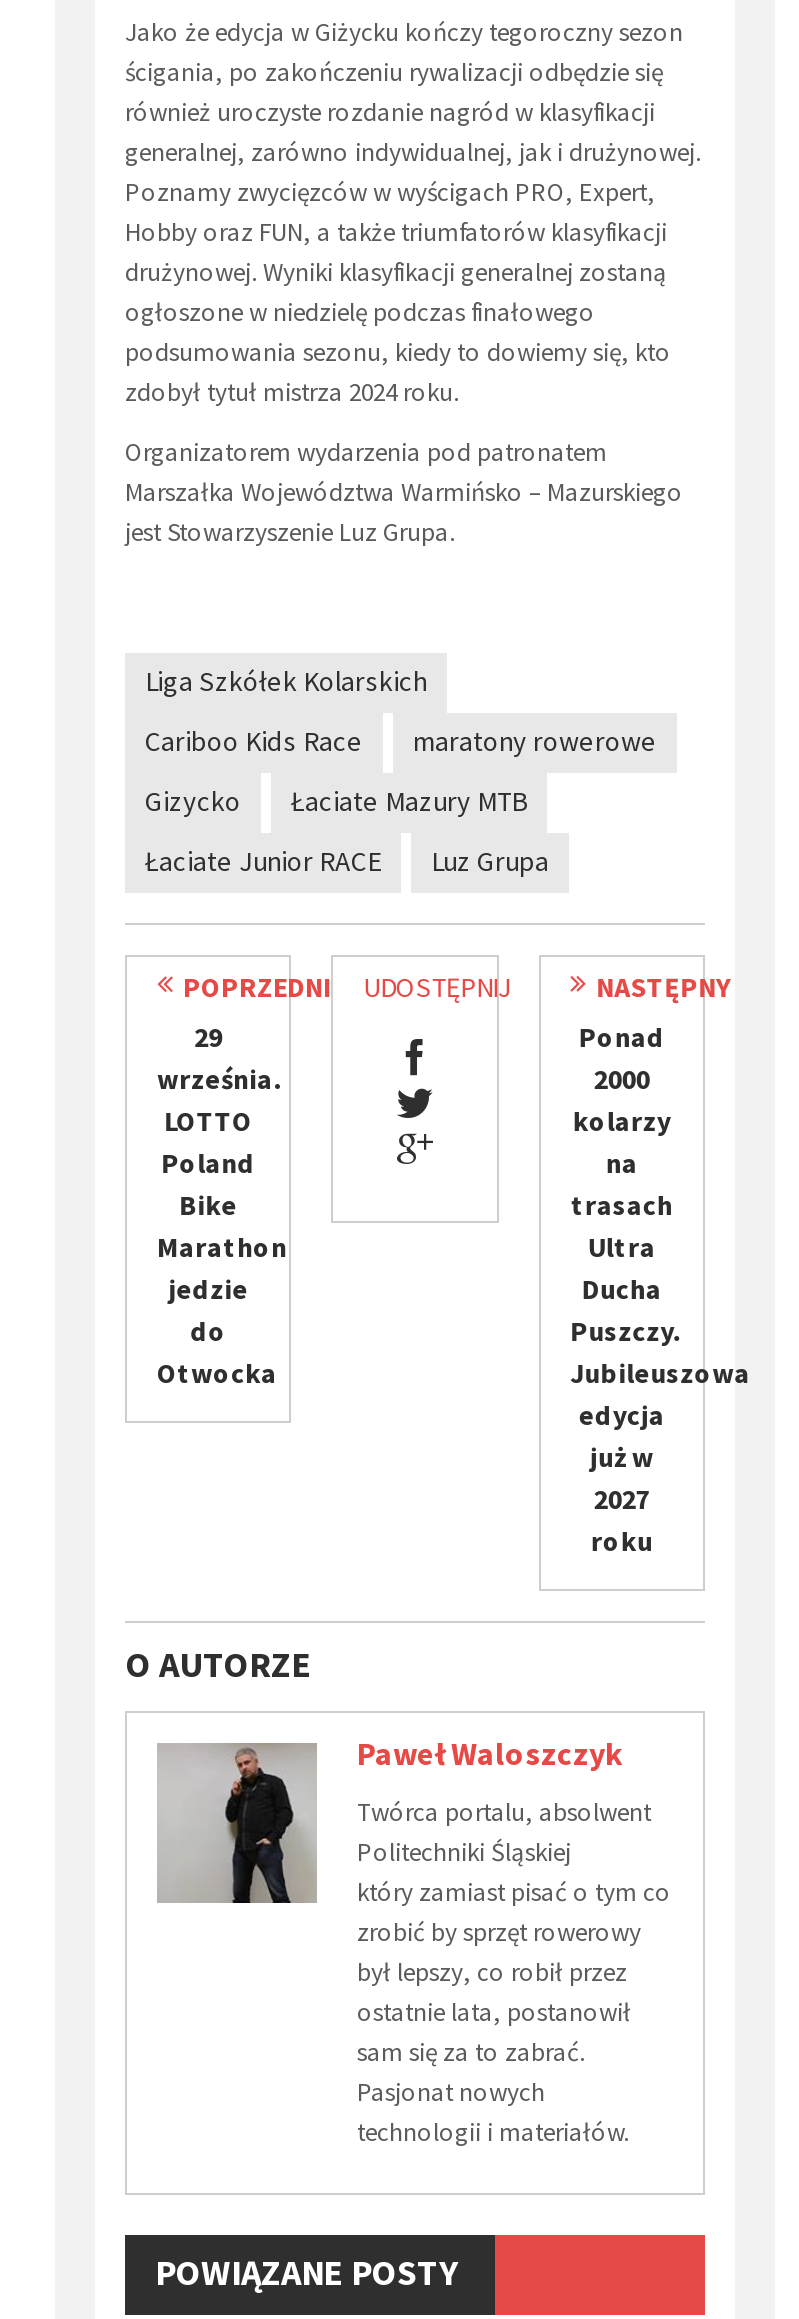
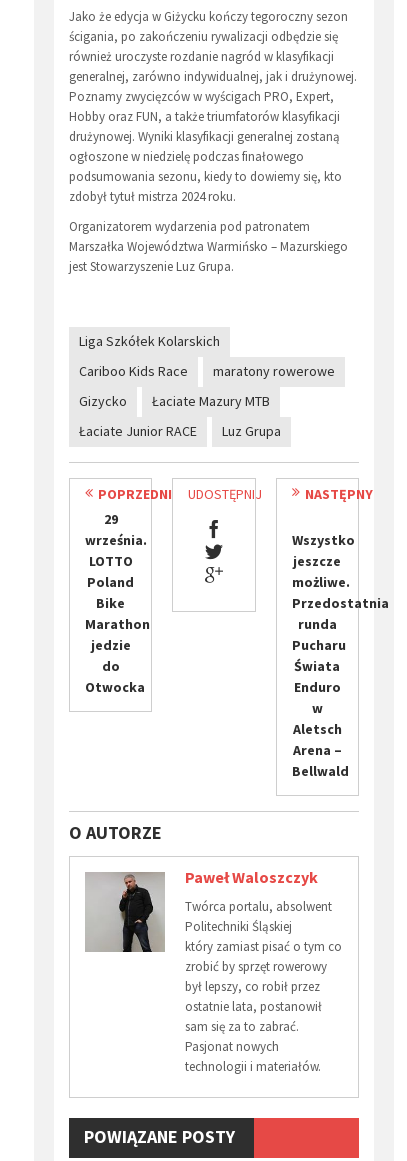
[570,1019,750,1559] Ponad | 2000 | kolarzy | na | trasach | Ultra | Ducha | Puszczy. | Jubileuszowa | edycja | już w | 2027 | roku -> [292,531,389,780] Wszystko | jeszcze | możliwe. | Przedostatnia | runda | Pucharu | Świata | Enduro | w | Aletsch | Arena – | Bellwald

